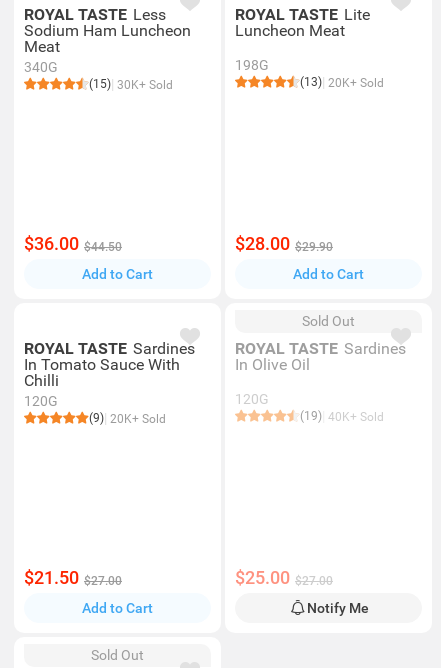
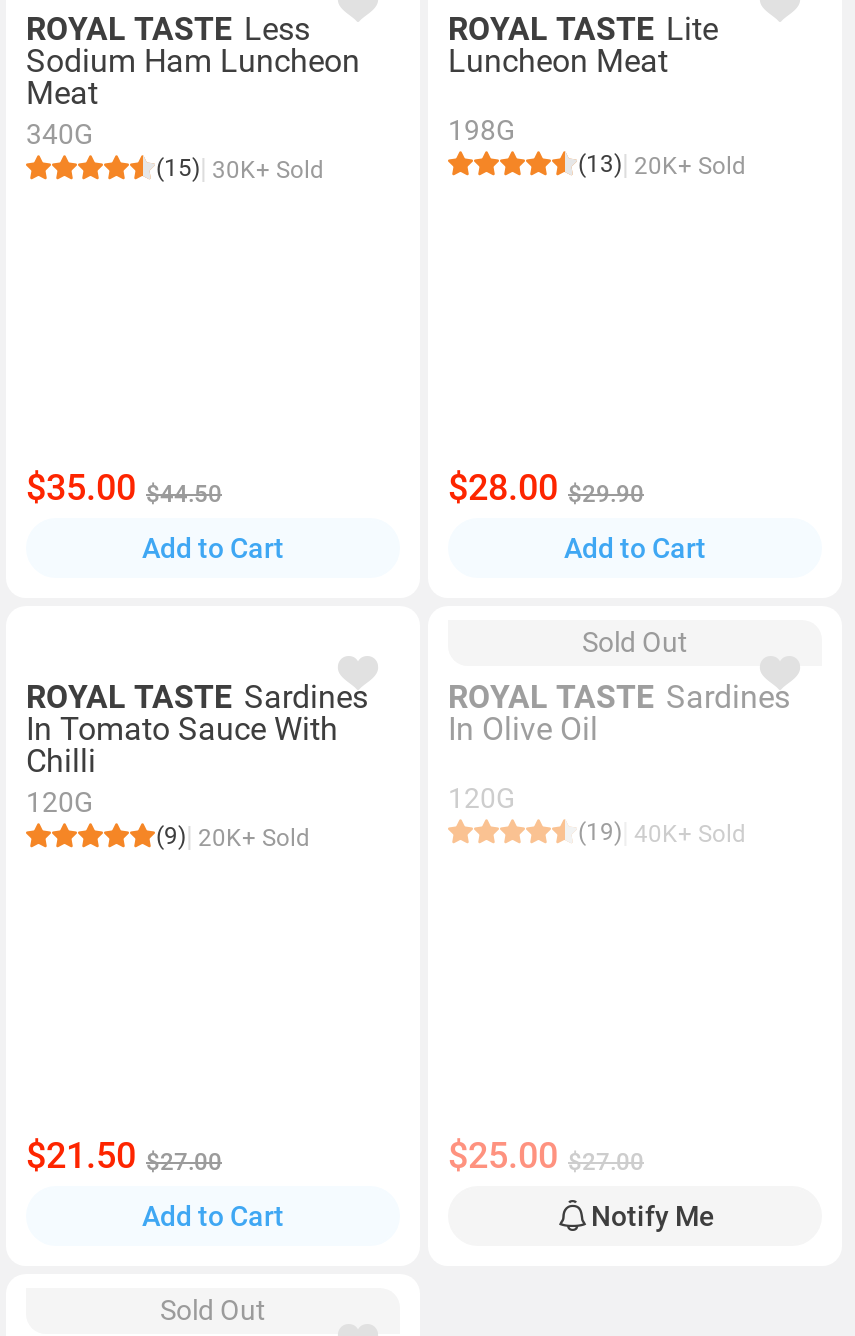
[24,233,122,254] $36.00 $44.50 -> [26,466,222,508] $35.00 $44.50

